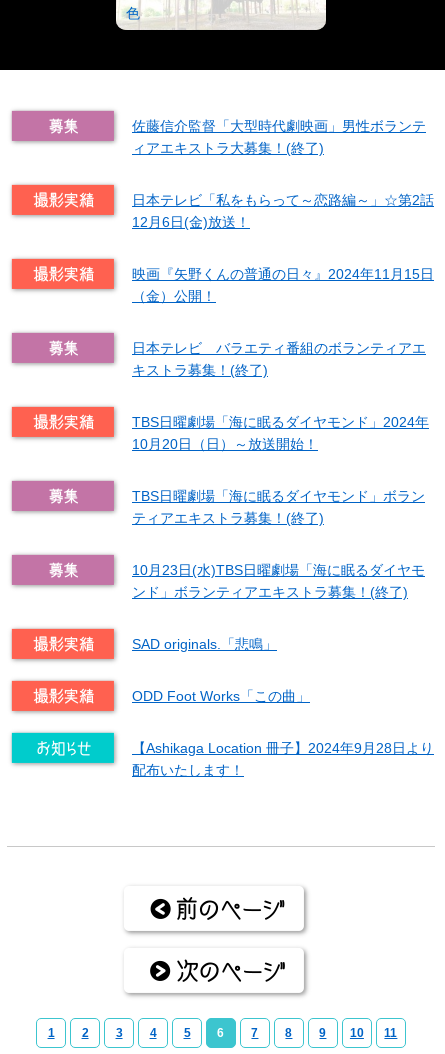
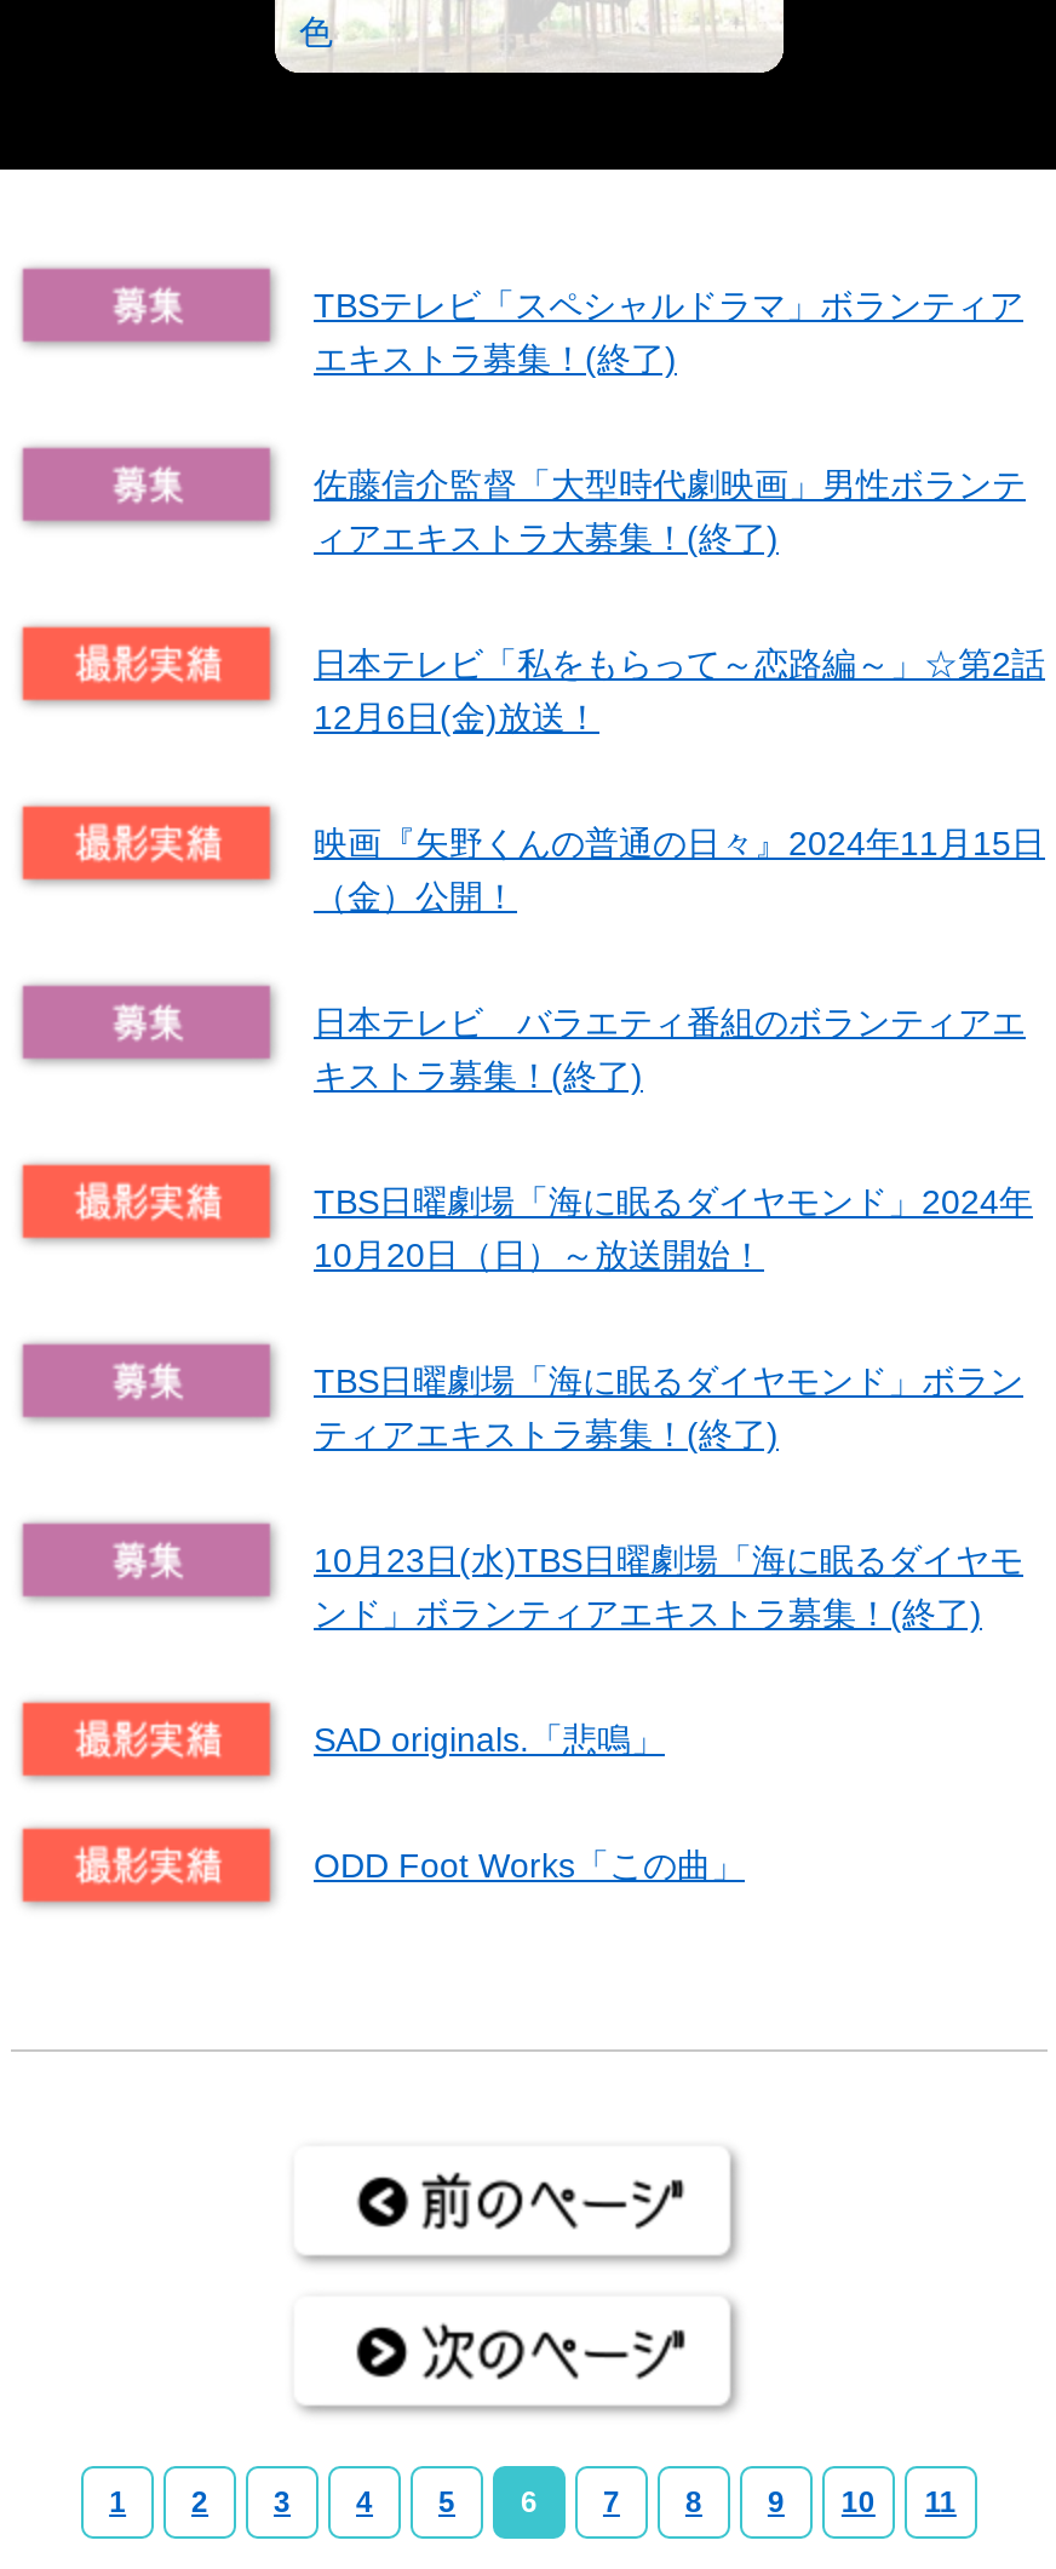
none -> [314,285,1023,377] TBSテレビ「スペシャルドラマ」ボランティア | エキストラ募集！(終了)
moved [132,118,434,704] -> [314,465,1045,1884]: 佐藤信介監督「大型時代劇映画」男性ボランテ | ィアエキストラ大募集！(終了) | 12月6日(金)放送！ | ... | SAD originals.「悲鳴」 | ODD Foot Works「この曲」
[10,731,434,778] [image] | 【Ashikaga Location 冊子】2024年9月28日より | 配布いたします！ -> none

